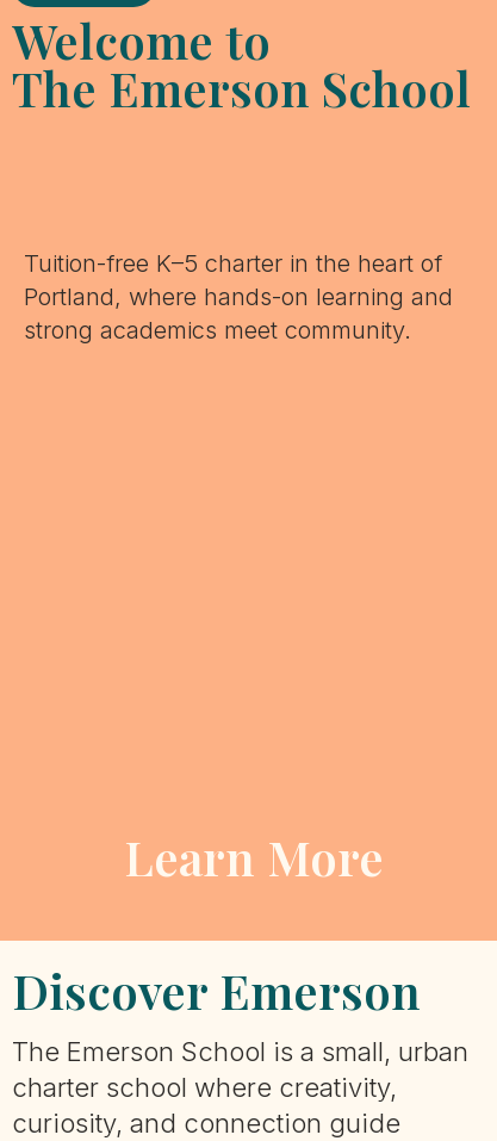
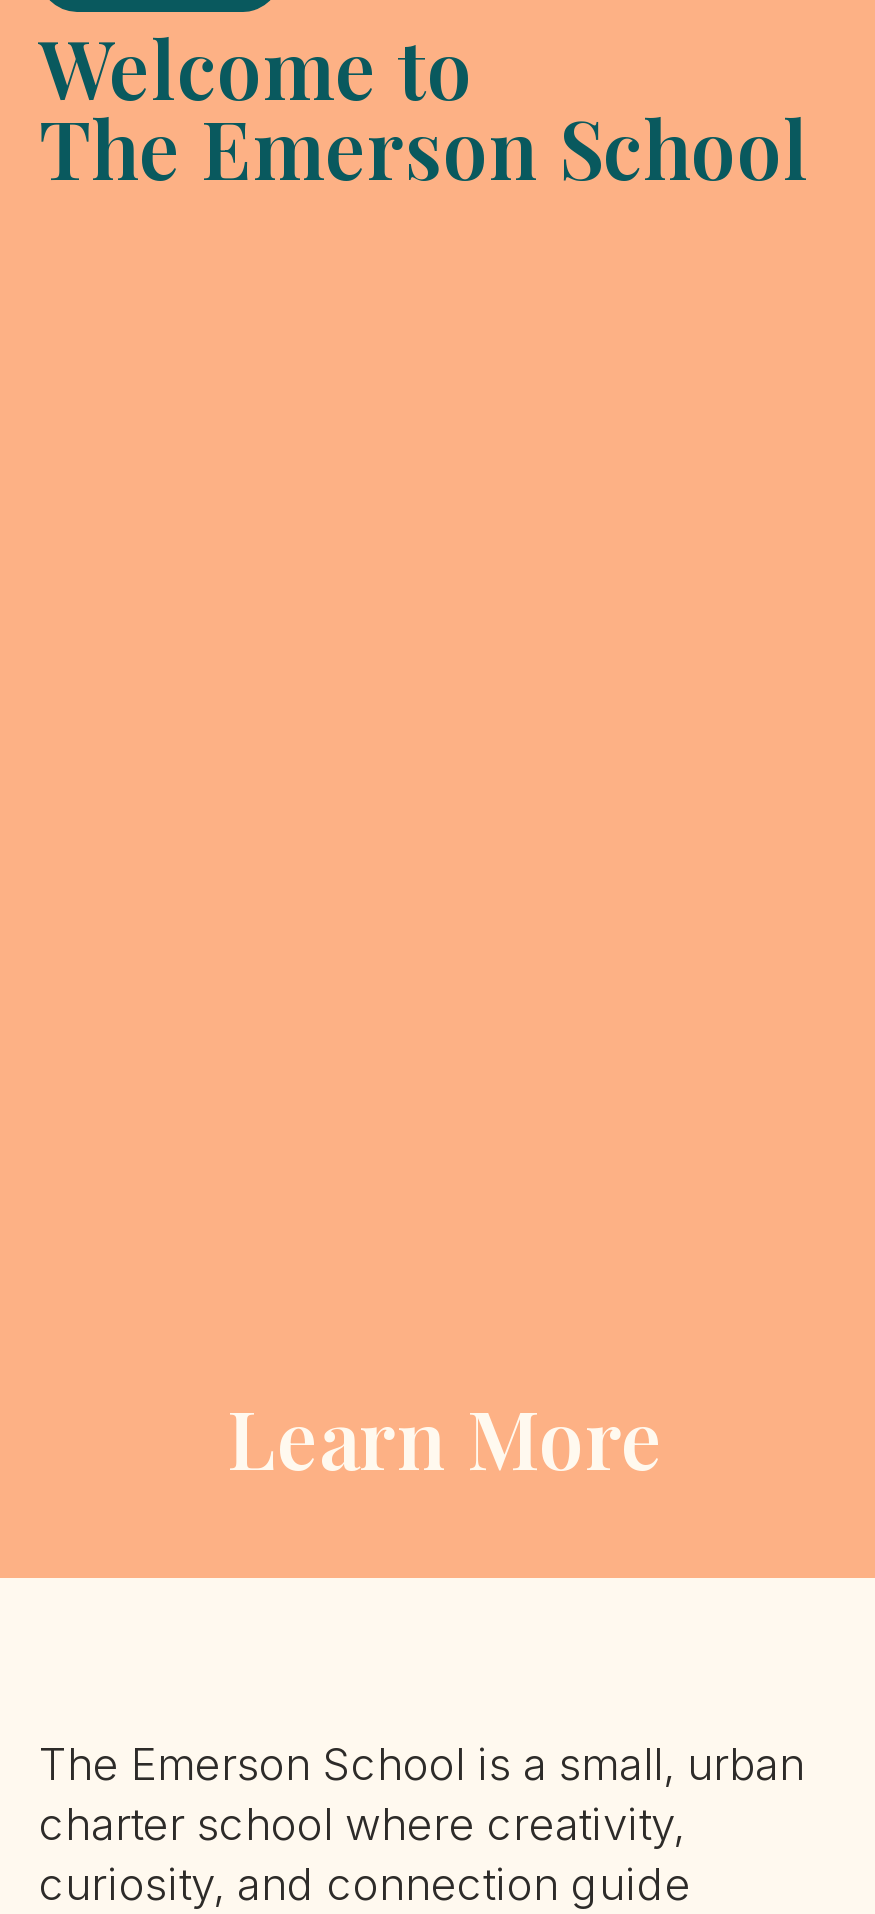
[24,250,453,345] Tuition-free K–5 charter in the heart of | Portland, where hands-on learning and | strong academics meet community. -> none
[12,958,421,1021] Discover Emerson -> none

